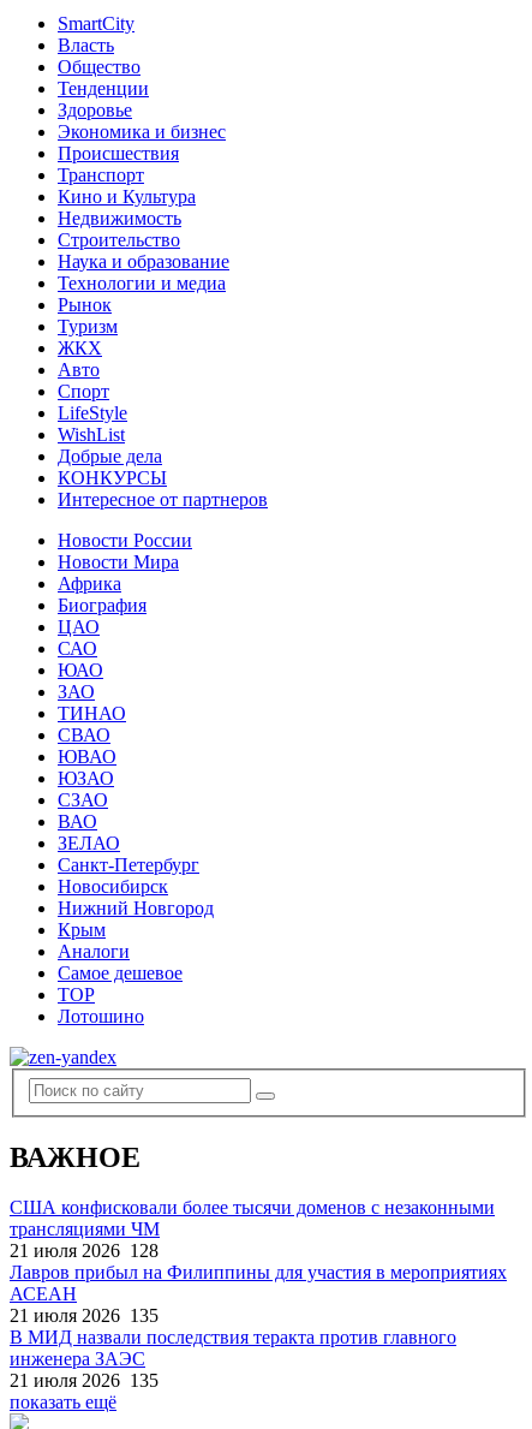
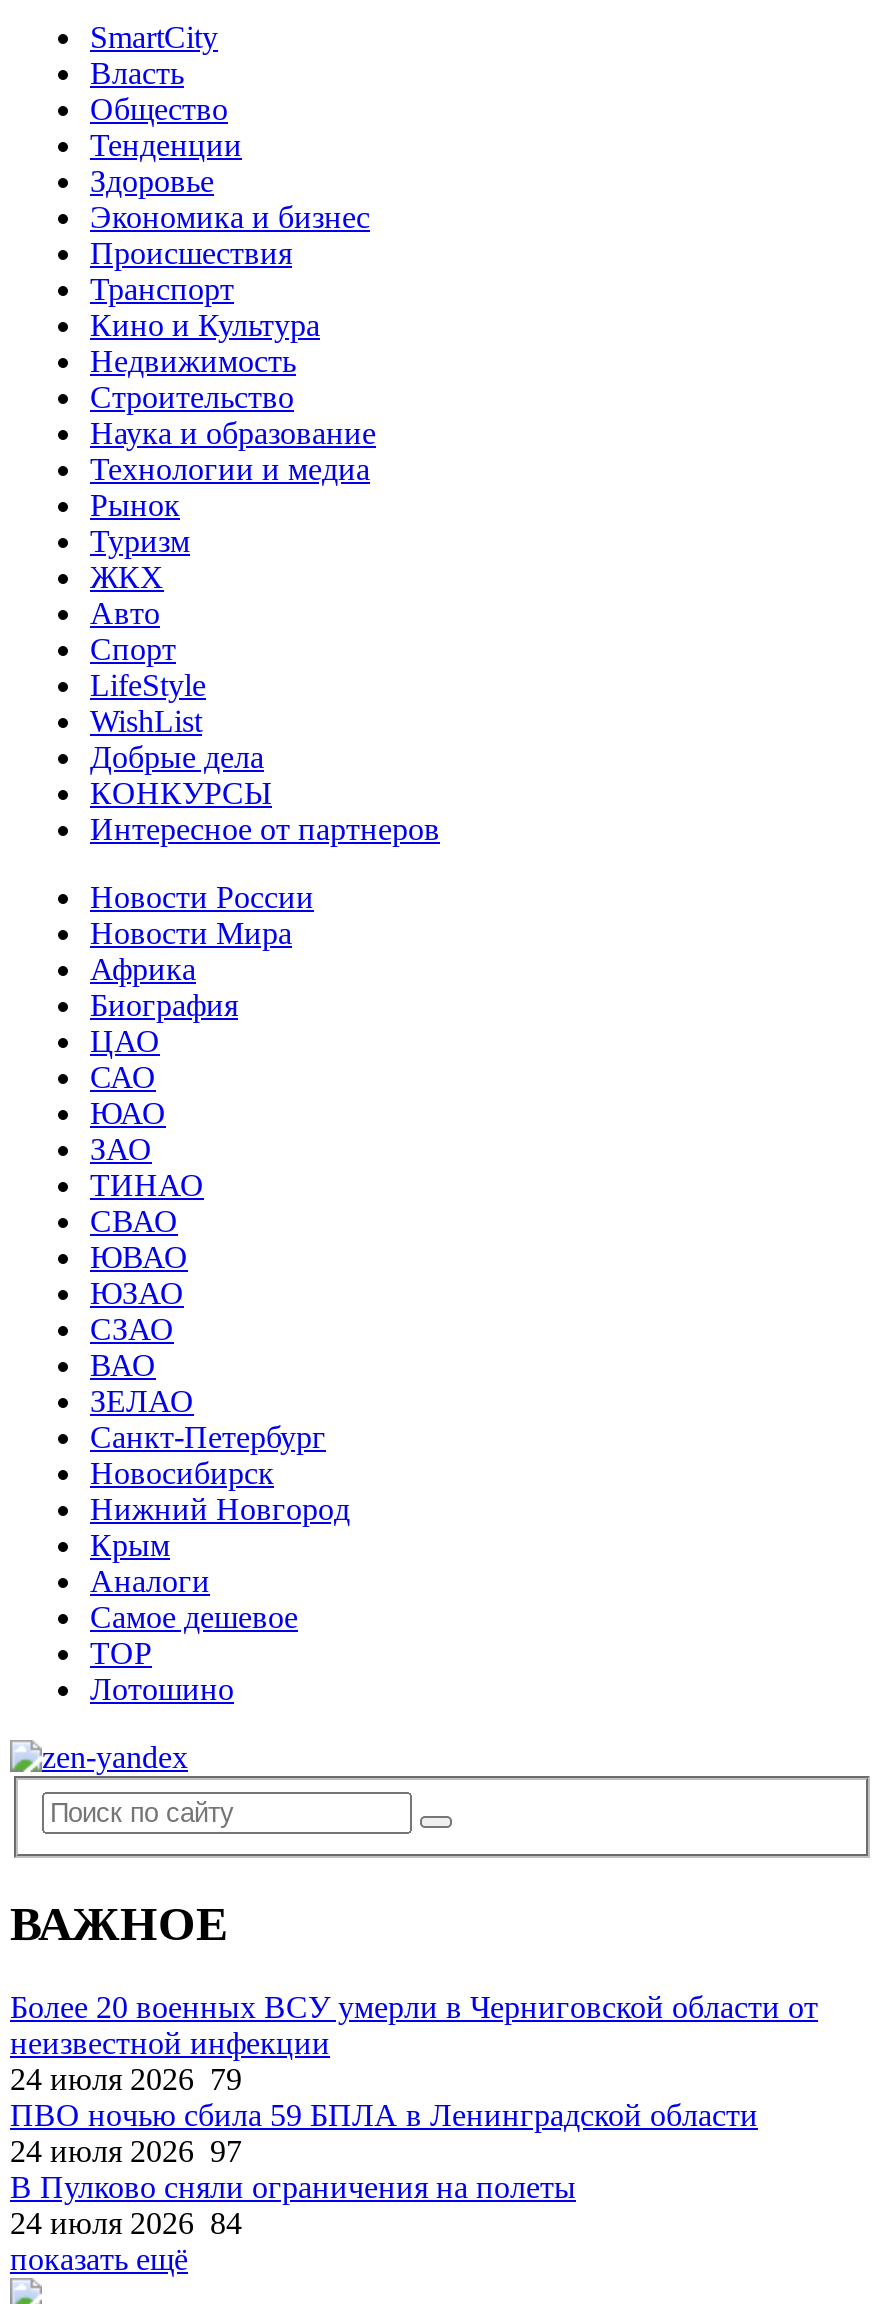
[10,1198,507,1391] США конфисковали более тысячи доменов с незаконными | трансляциями ЧМ | 21 июля 2026 128 | Лавров прибыл на Филиппины для участия в мероприятиях | АСЕАН | 21 июля 2026 135 | В МИД назвали последствия теракта против главного | инженера ЗАЭС | 21 июля 2026 135 -> [10,1991,818,2241] Более 20 военных ВСУ умерли в Черниговской области от | неизвестной инфекции | 24 июля 2026 79 | ПВО ночью сбила 59 БПЛА в Ленинградской области | 24 июля 2026 97 | В Пулково сняли ограничения на полеты | 24 июля 2026 84

